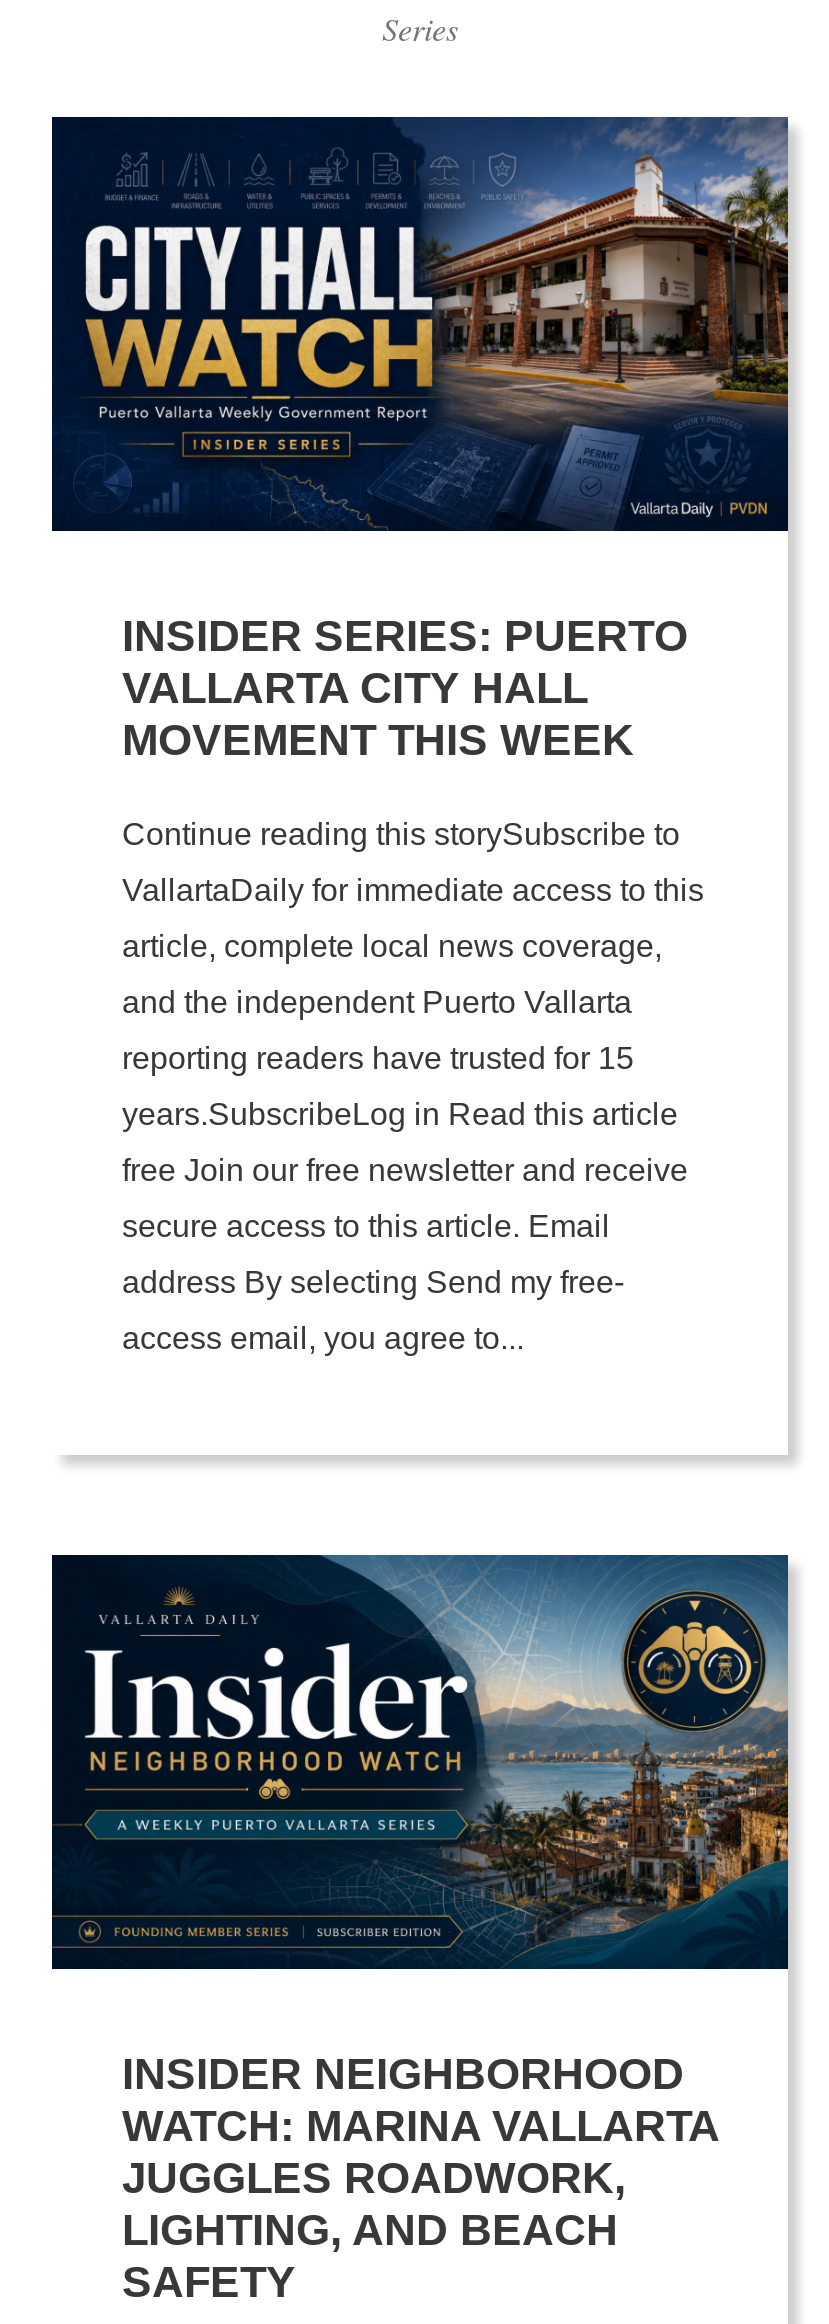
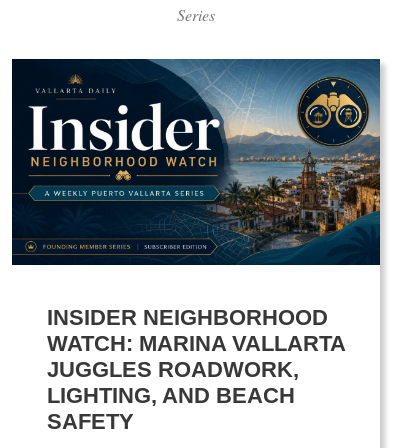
[56,114,790,1355] [image] | INSIDER SERIES: PUERTO | VALLARTA CITY HALL | MOVEMENT THIS WEEK | Continue reading this storySubscribe to | VallartaDaily for immediate access to this | article, complete local news coverage, | and the independent Puerto Vallarta | reporting readers have trusted for 15 | years.SubscribeLog in Read this article | free Join our free newsletter and receive | secure access to this article. Email | address By selecting Send my free- | access email, you agree to... -> none

